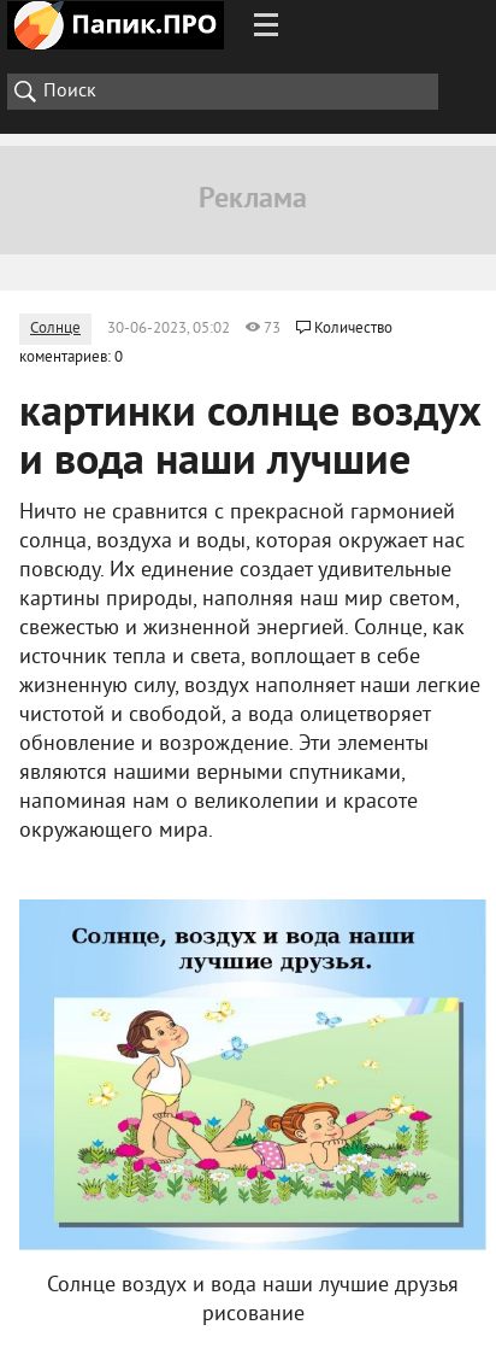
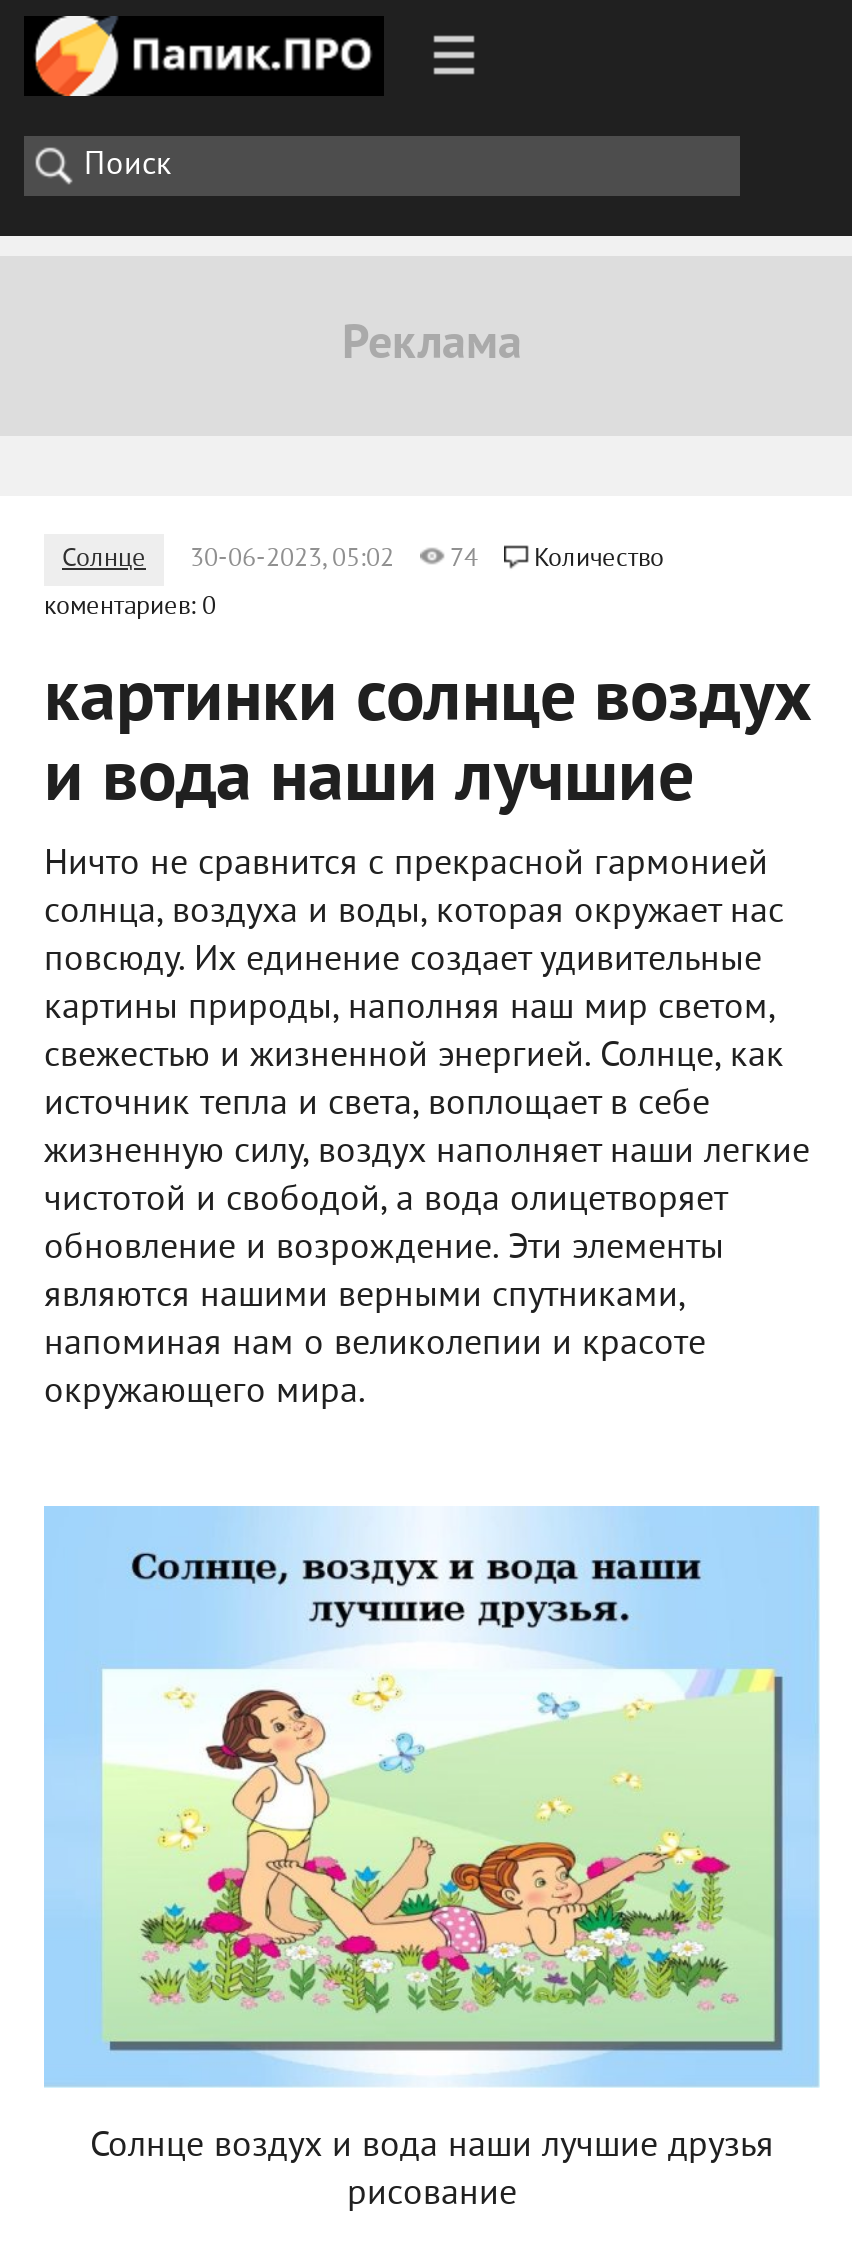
[30,320,392,339] Солнце 30-06-2023, 05:02 73 Количество -> [62,544,664,576] Солнце 30-06-2023, 05:02 74 Количество

